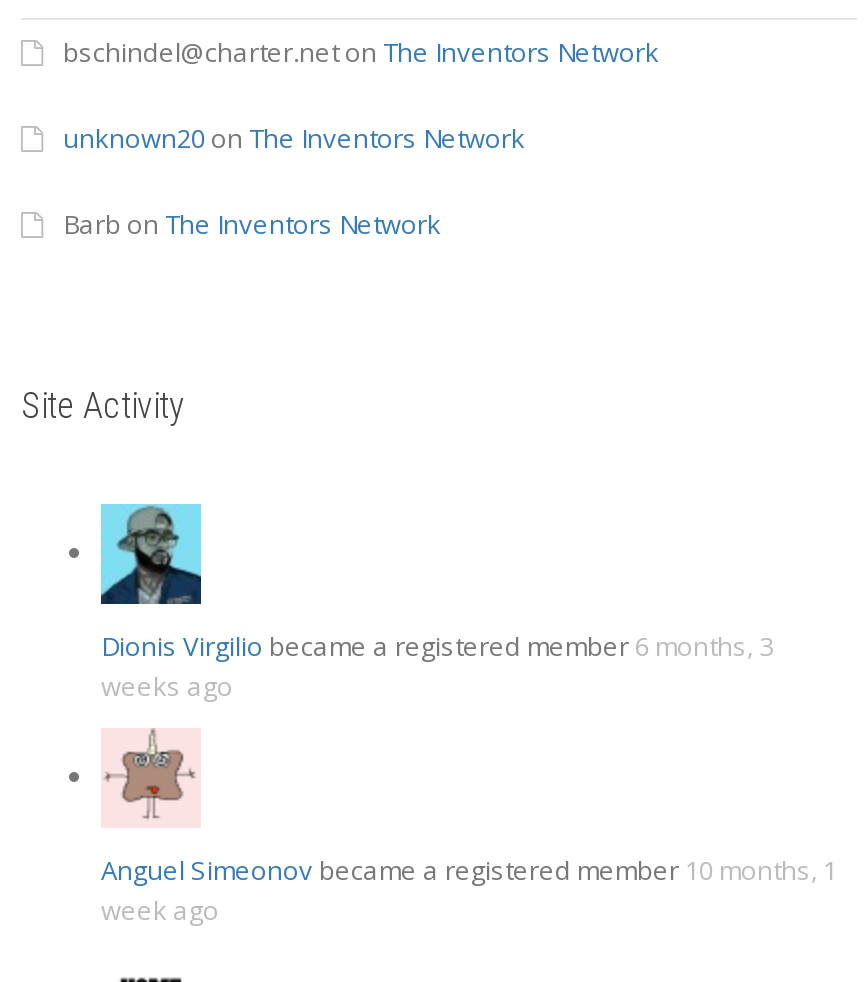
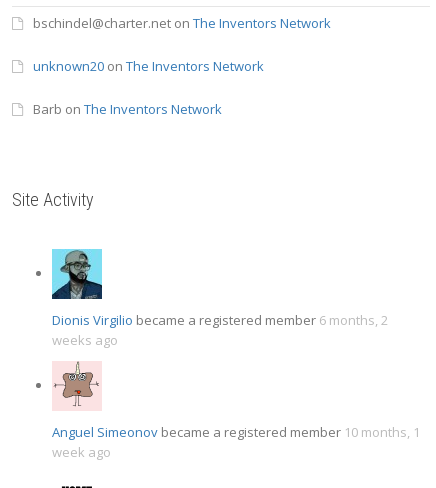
[101,628,773,664] Dionis Virgilio became a registered member 6 months, 3 -> [52,311,388,329] Dionis Virgilio became a registered member 6 months, 2

